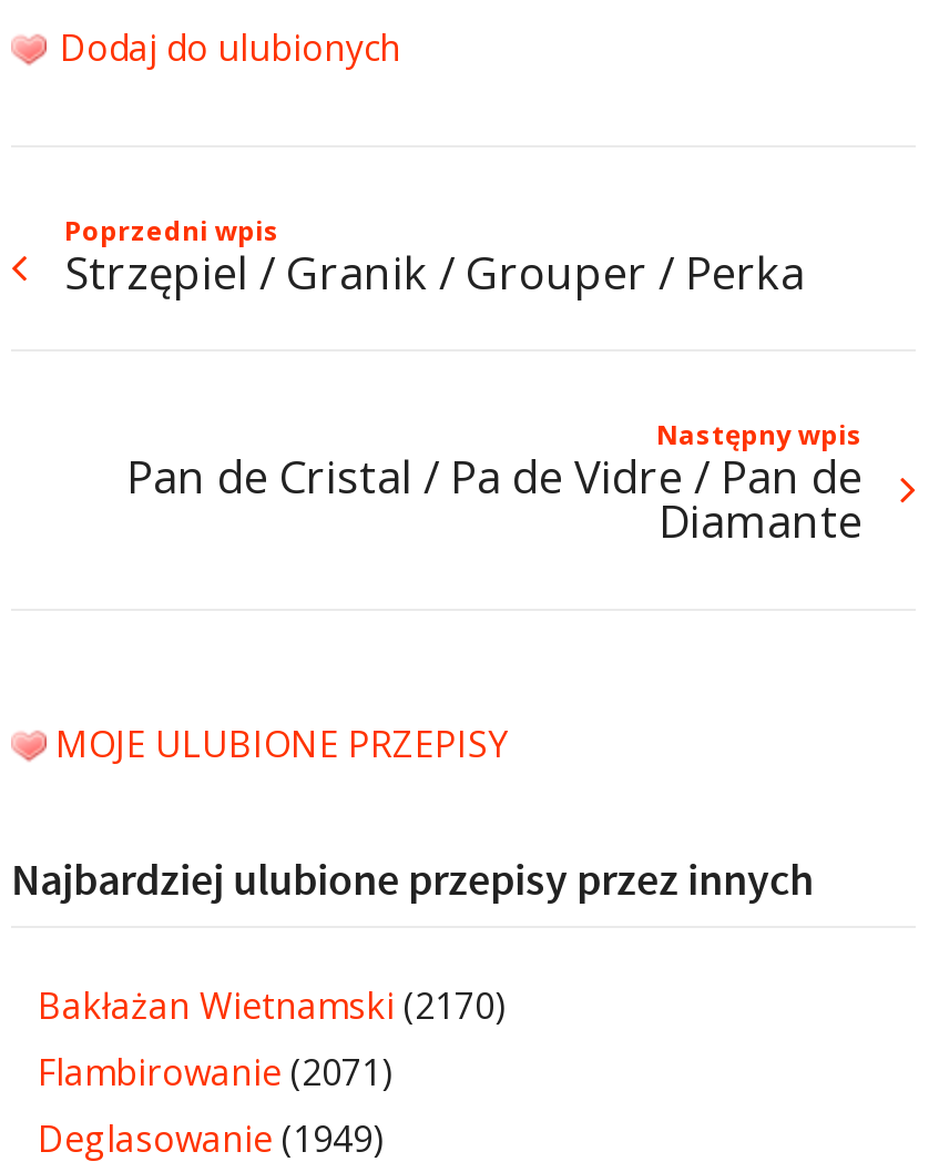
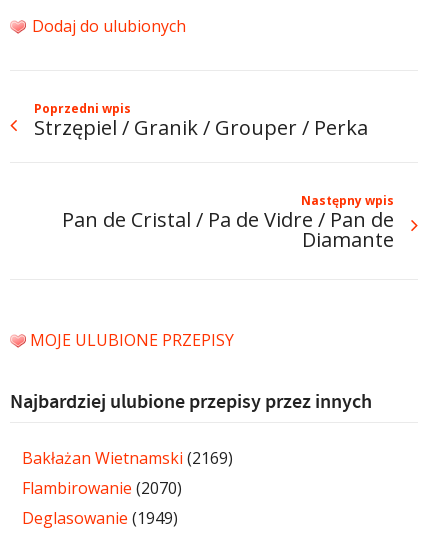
[38,980,506,1029] Bakłażan Wietnamski (2170) -> [22,447,233,469] Bakłażan Wietnamski (2169)
[38,1047,392,1096] Flambirowanie (2071) -> [22,477,182,499] Flambirowanie (2070)

